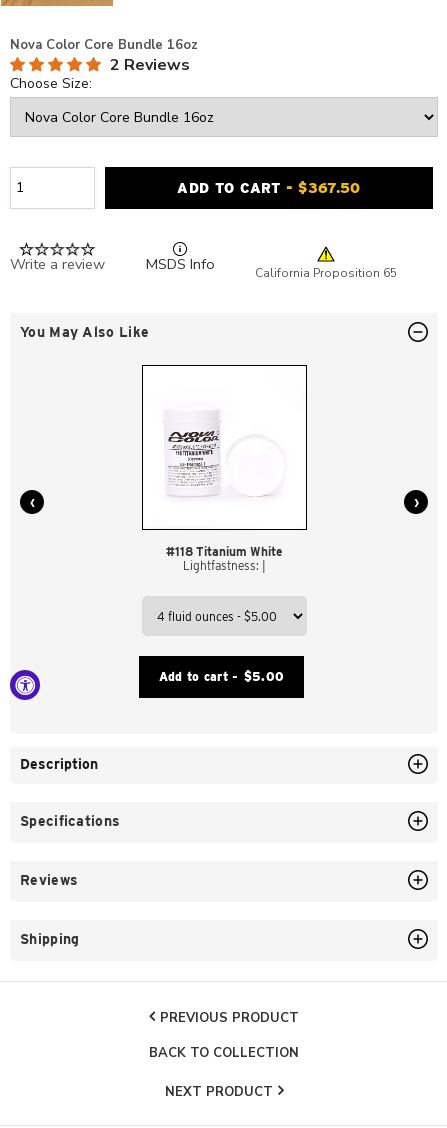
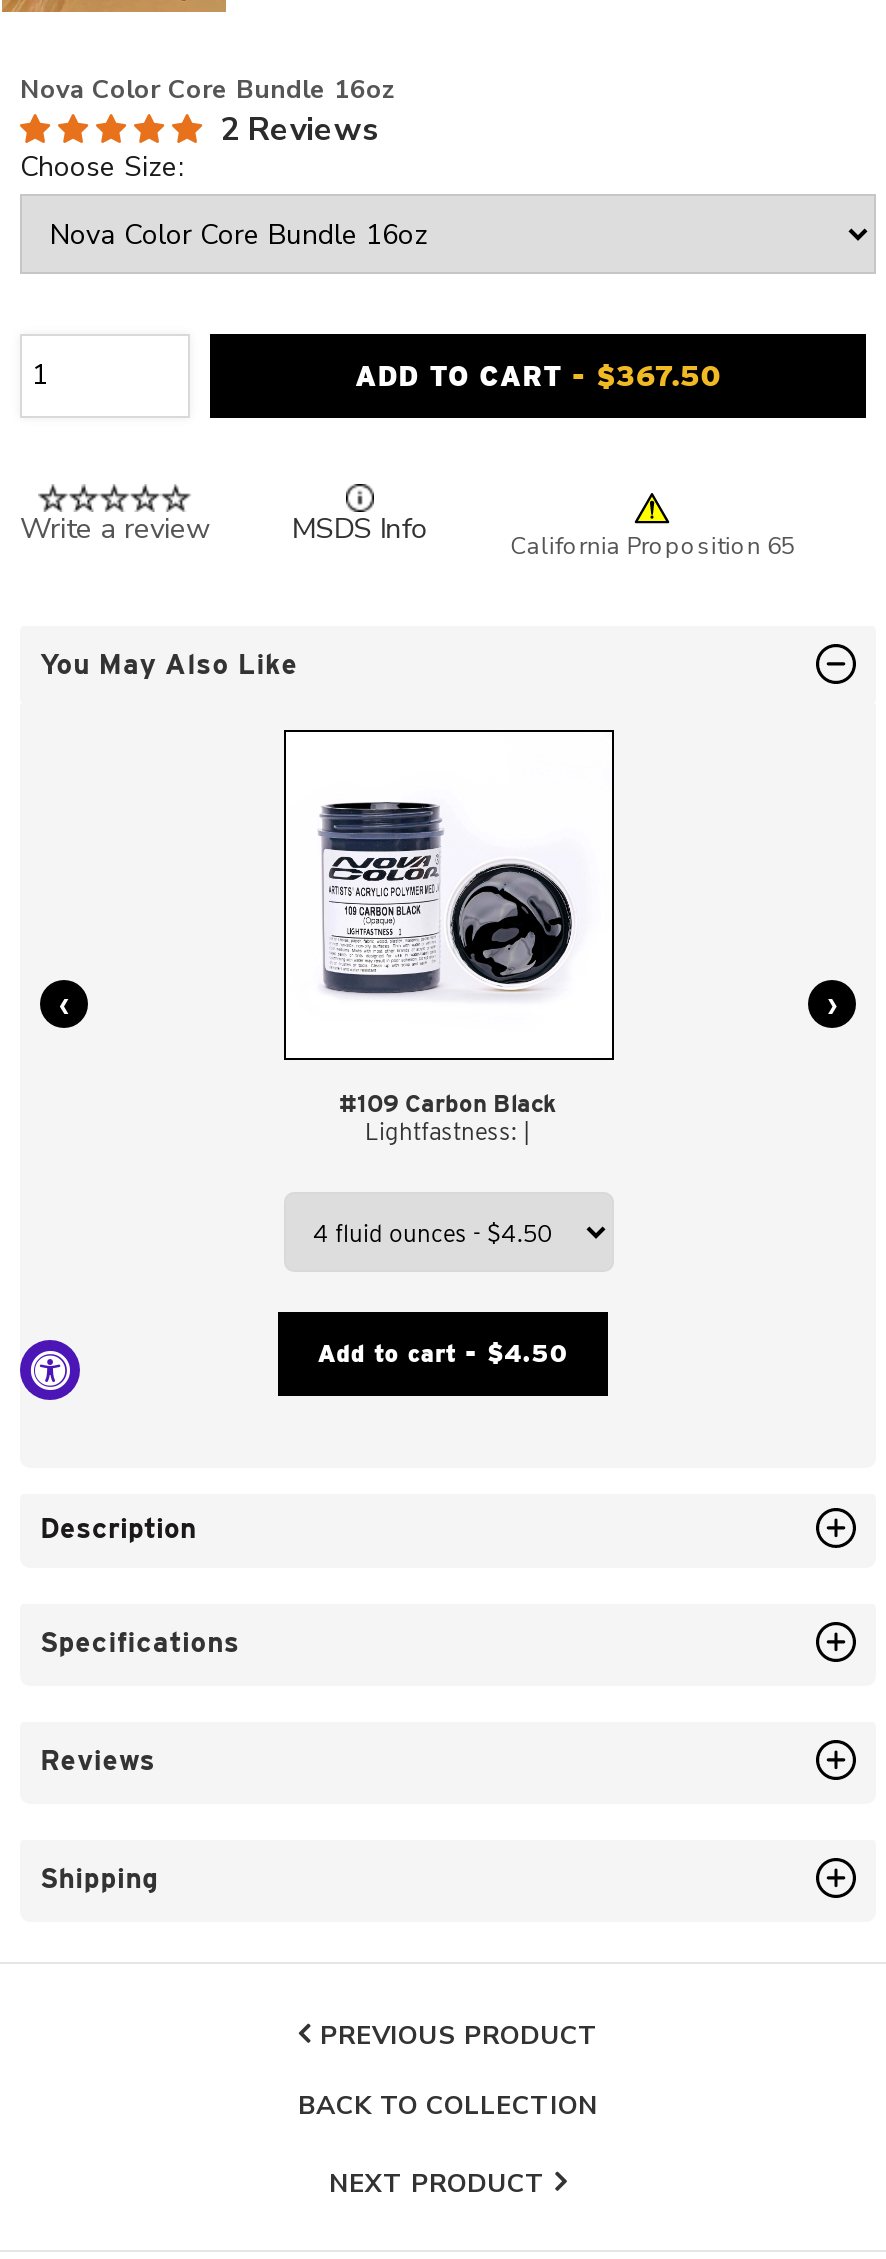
[160,401,286,497] [image] -> [318,800,574,996] [image]
[166,543,282,558] #118 Titanium White -> [339,1087,557,1117] #109 Carbon Black
[159,669,284,684] Add to cart - $5.00 -> [318,1338,568,1368] Add to cart - $4.50

